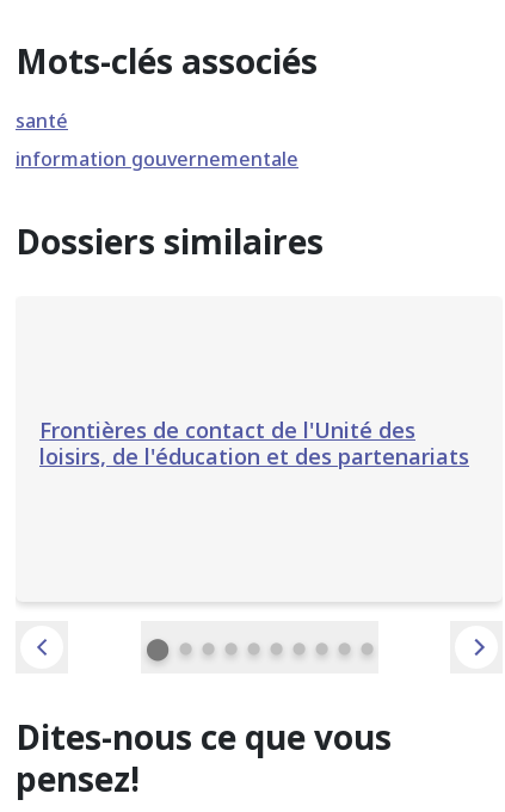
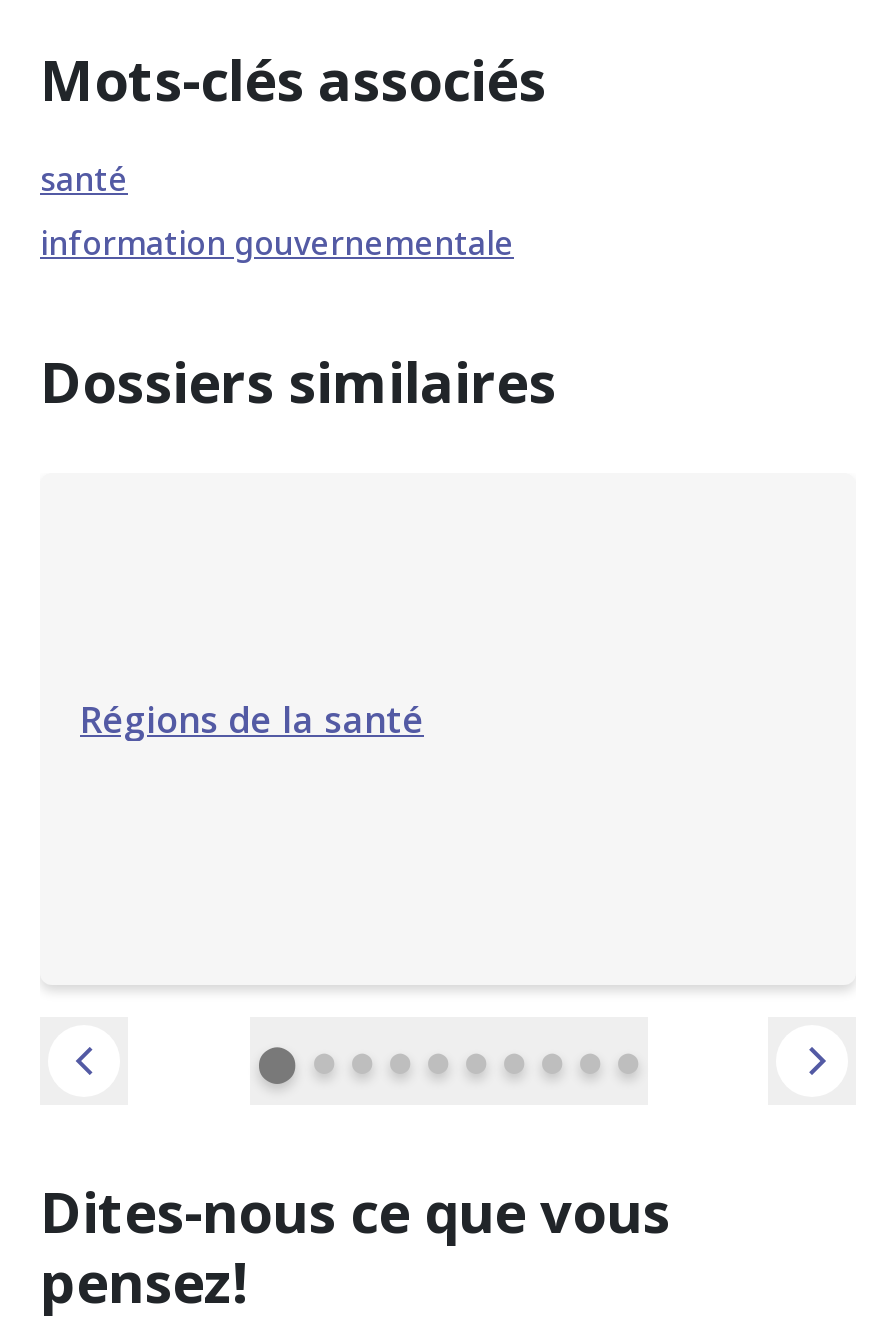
[39,416,469,470] Frontières de contact de l'Unité des | loisirs, de l'éducation et des partenariats -> [80,695,424,743] Régions de la santé

